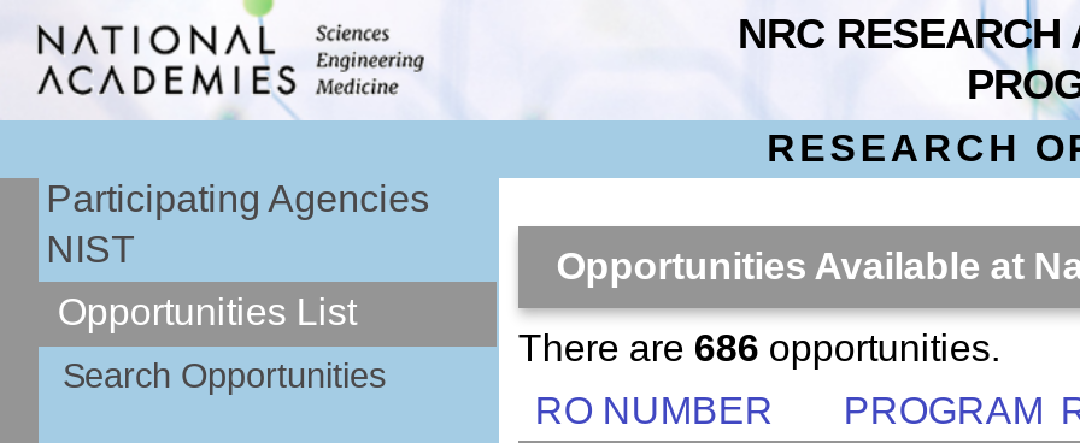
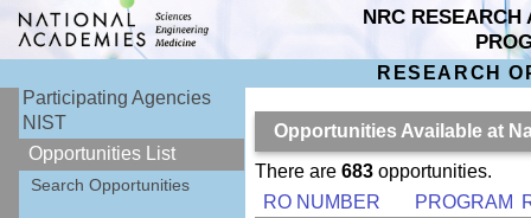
[518,327,1000,368] There are 686 opportunities. -> [255,161,492,181] There are 683 opportunities.

